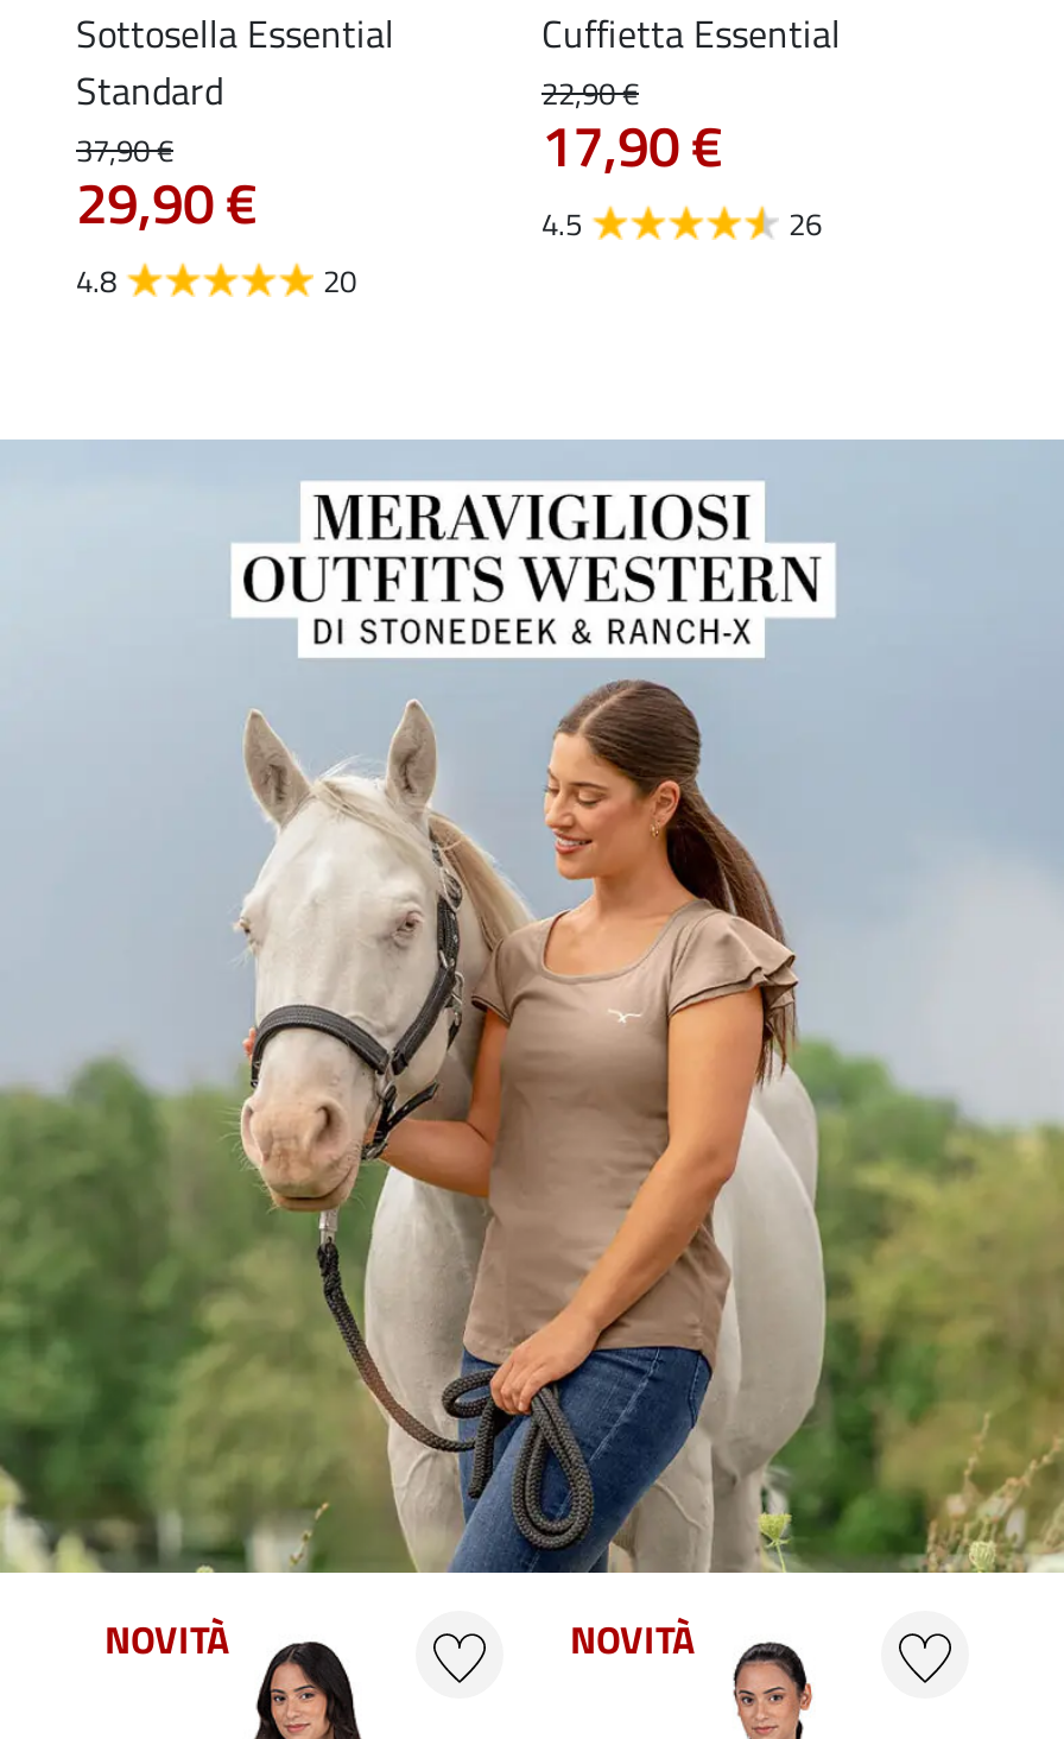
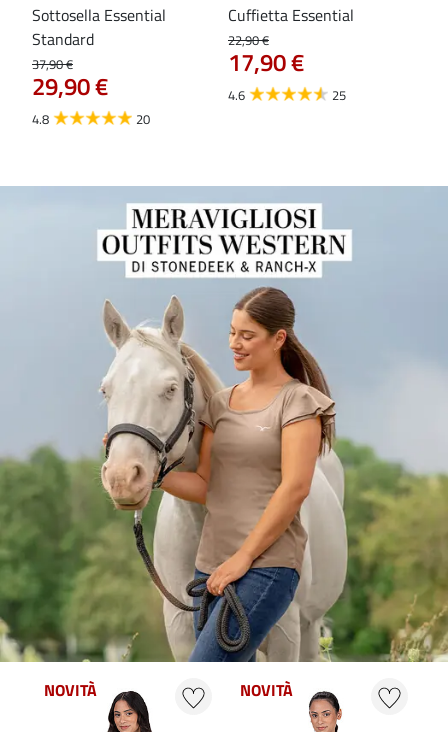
[541,201,582,248] 4.5 -> [228,85,245,105] 4.6
[788,201,822,248] 26 -> [332,85,346,105] 25

